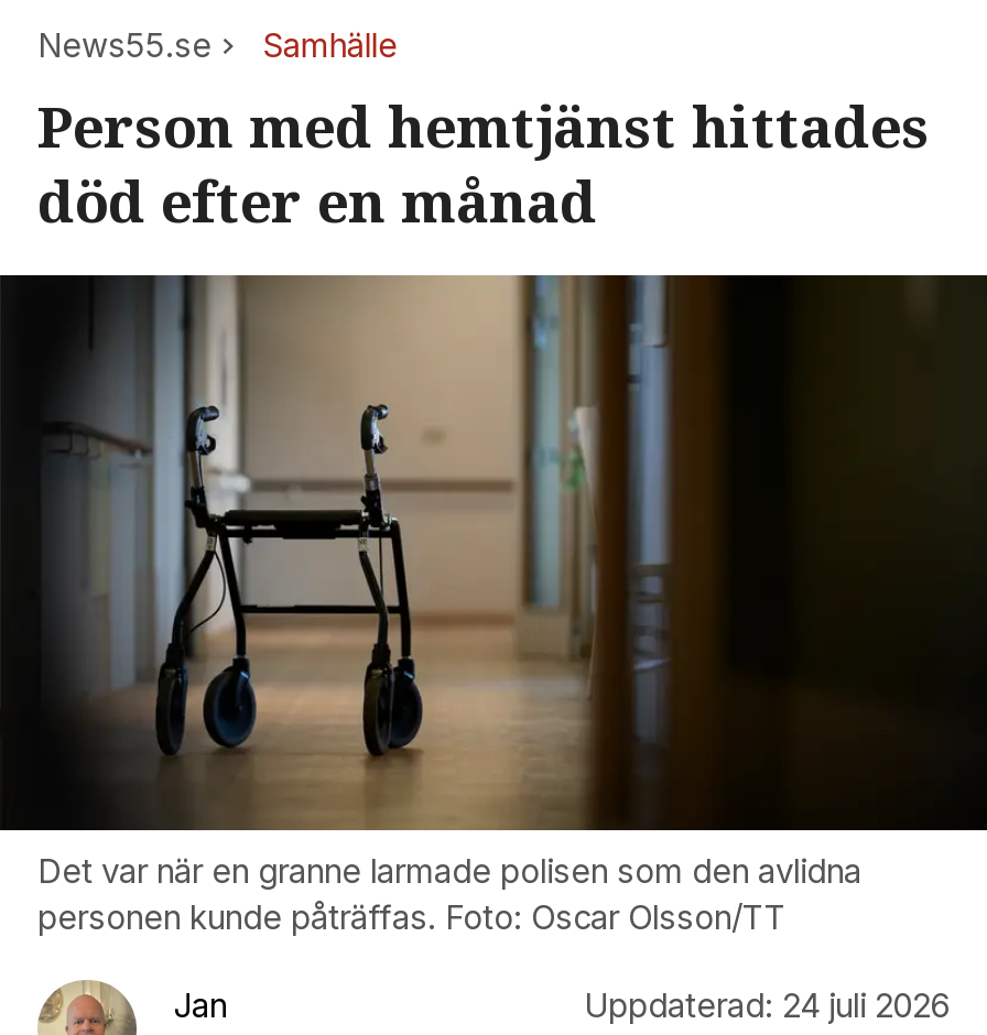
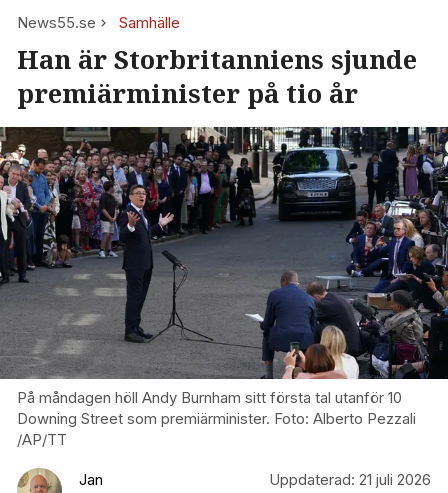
[37,88,930,238] Person med hemtjänst hittades | död efter en månad -> [17,42,417,110] Han är Storbritanniens sjunde | premiärminister på tio år
[7,273,980,937] [image] | Det var när en granne larmade polisen som den avlidna | personen kunde påträffas. Foto: Oscar Olsson/TT -> [3,126,445,448] [image] | På måndagen höll Andy Burnham sitt första tal utanför 10 | Downing Street som premiärminister. Foto: Alberto Pezzali | /AP/TT
[584,985,950,1025] Uppdaterad: 24 juli 2026 -> [269,470,431,488] Uppdaterad: 21 juli 2026

